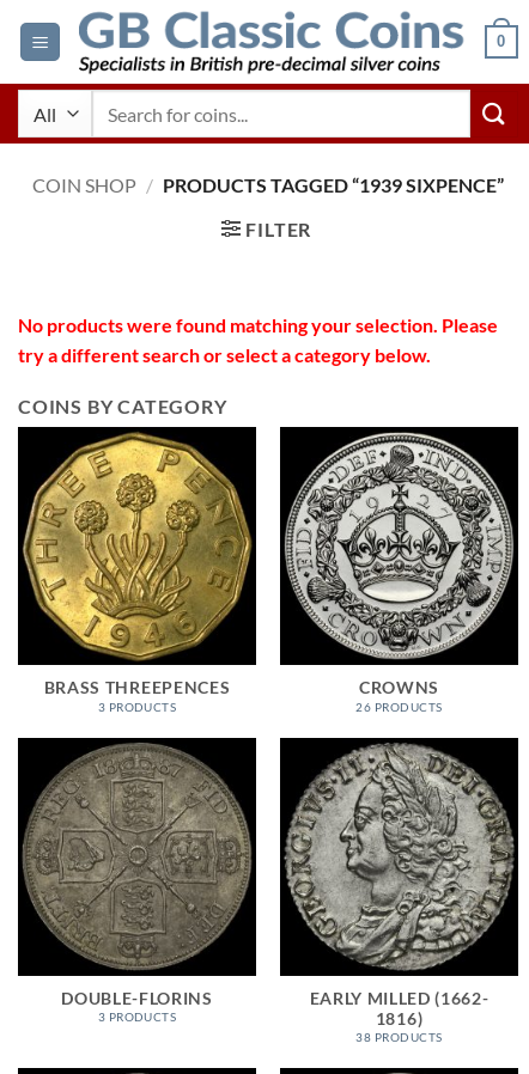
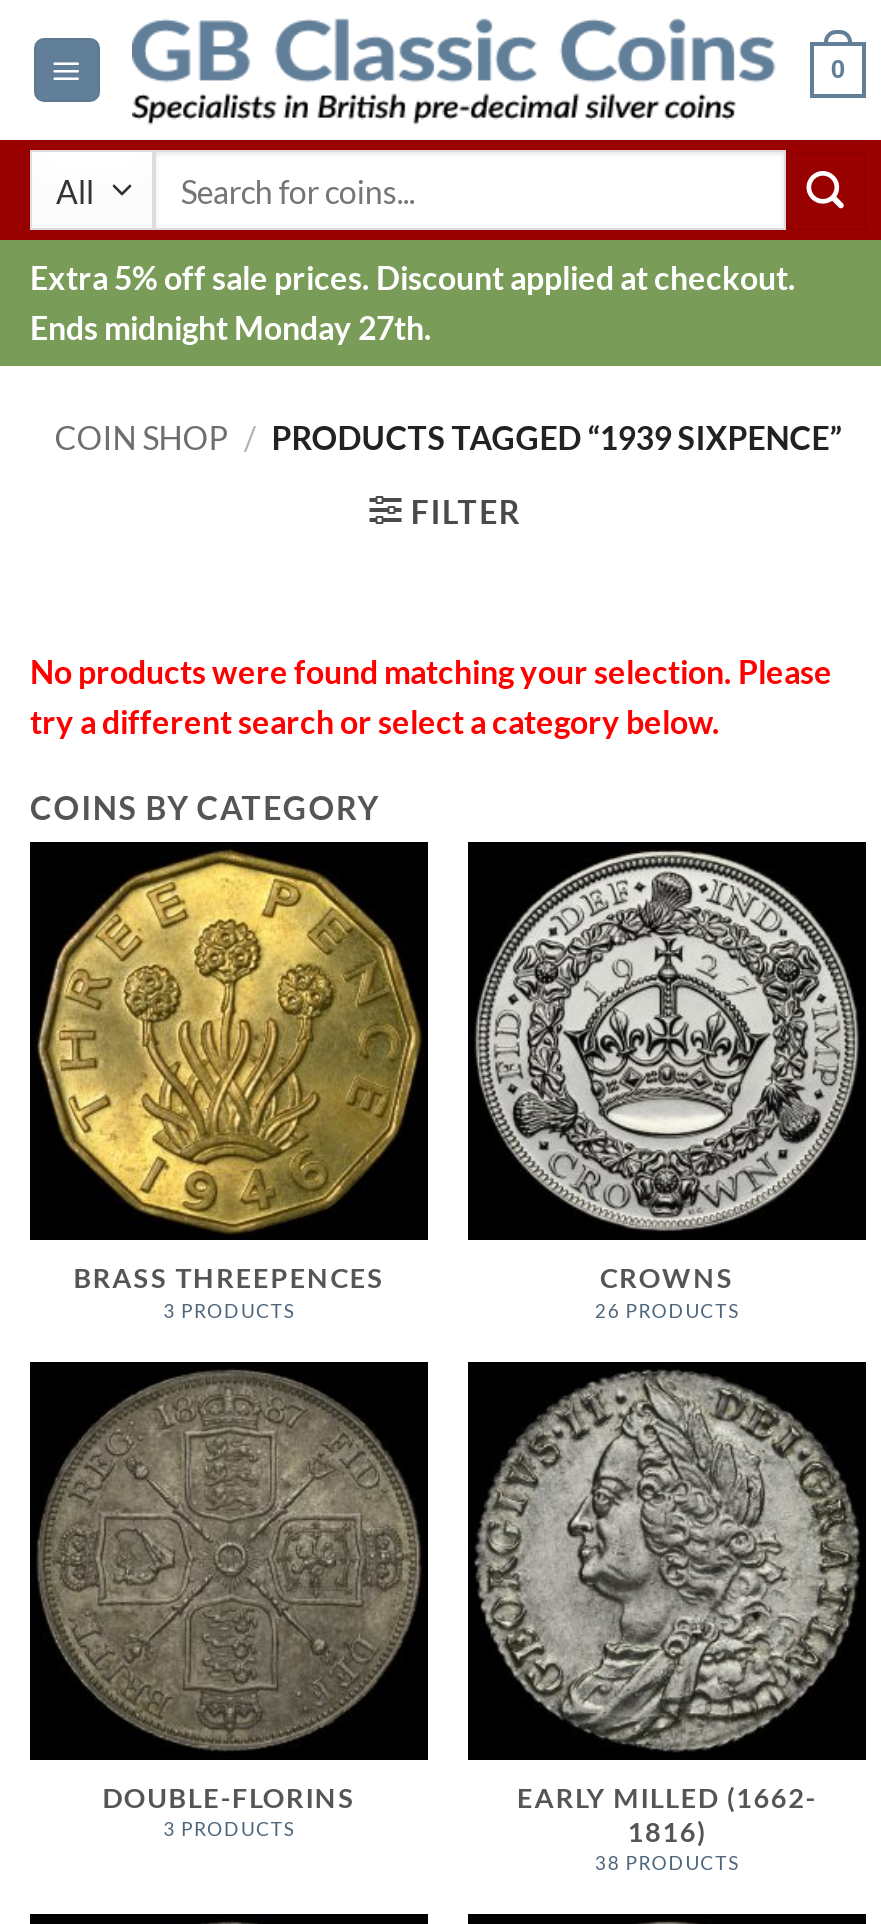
none -> [30,258,796,346] Extra 5% off sale prices. Discount applied at checkout. | Ends midnight Monday 27th.

